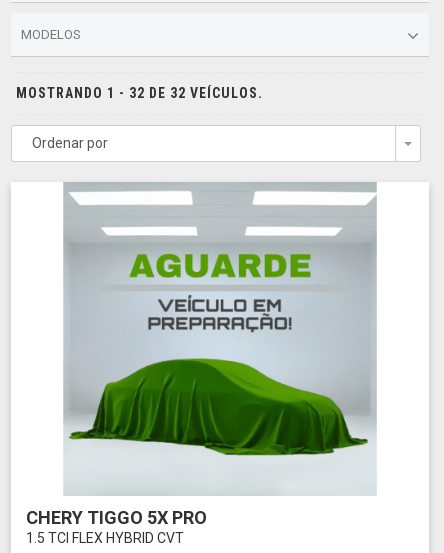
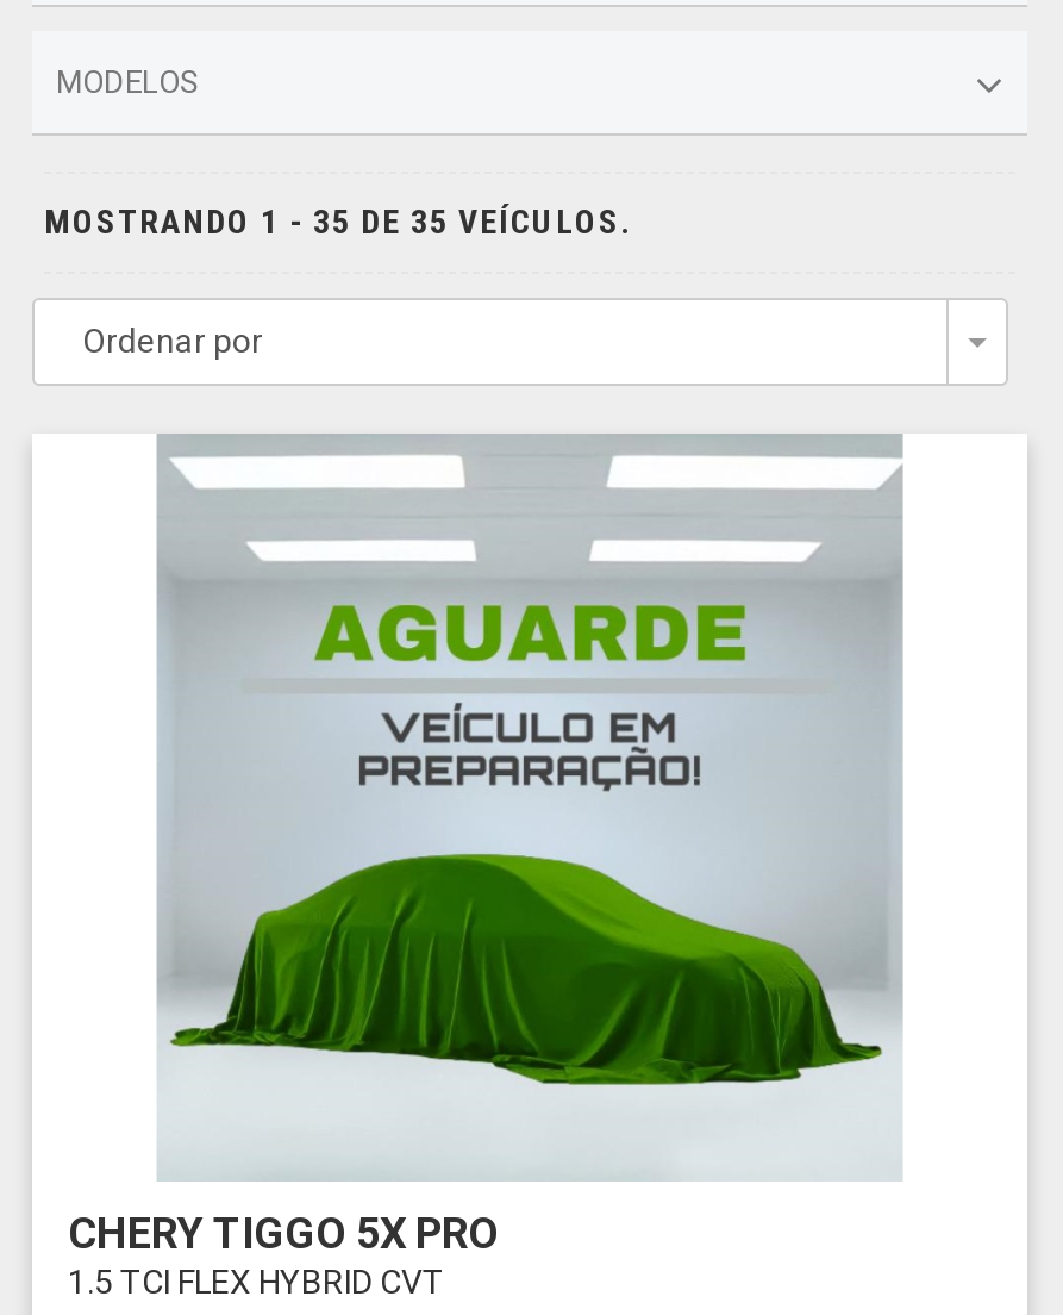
[16,85,263,101] MOSTRANDO 1 - 32 DE 32 VEÍCULOS. -> [44,202,632,241] MOSTRANDO 1 - 35 DE 35 VEÍCULOS.

